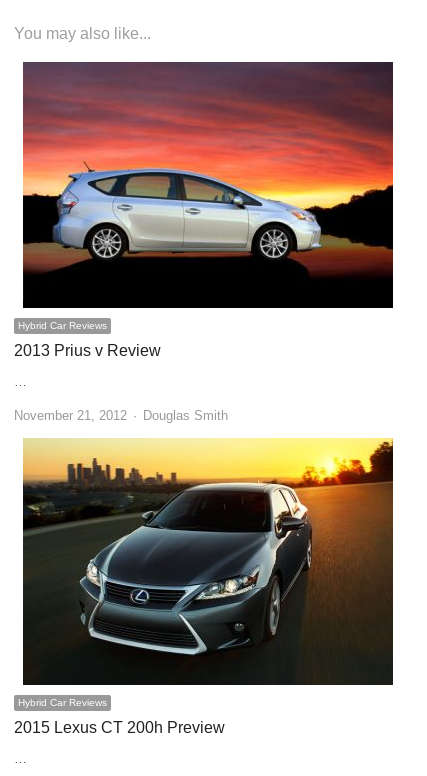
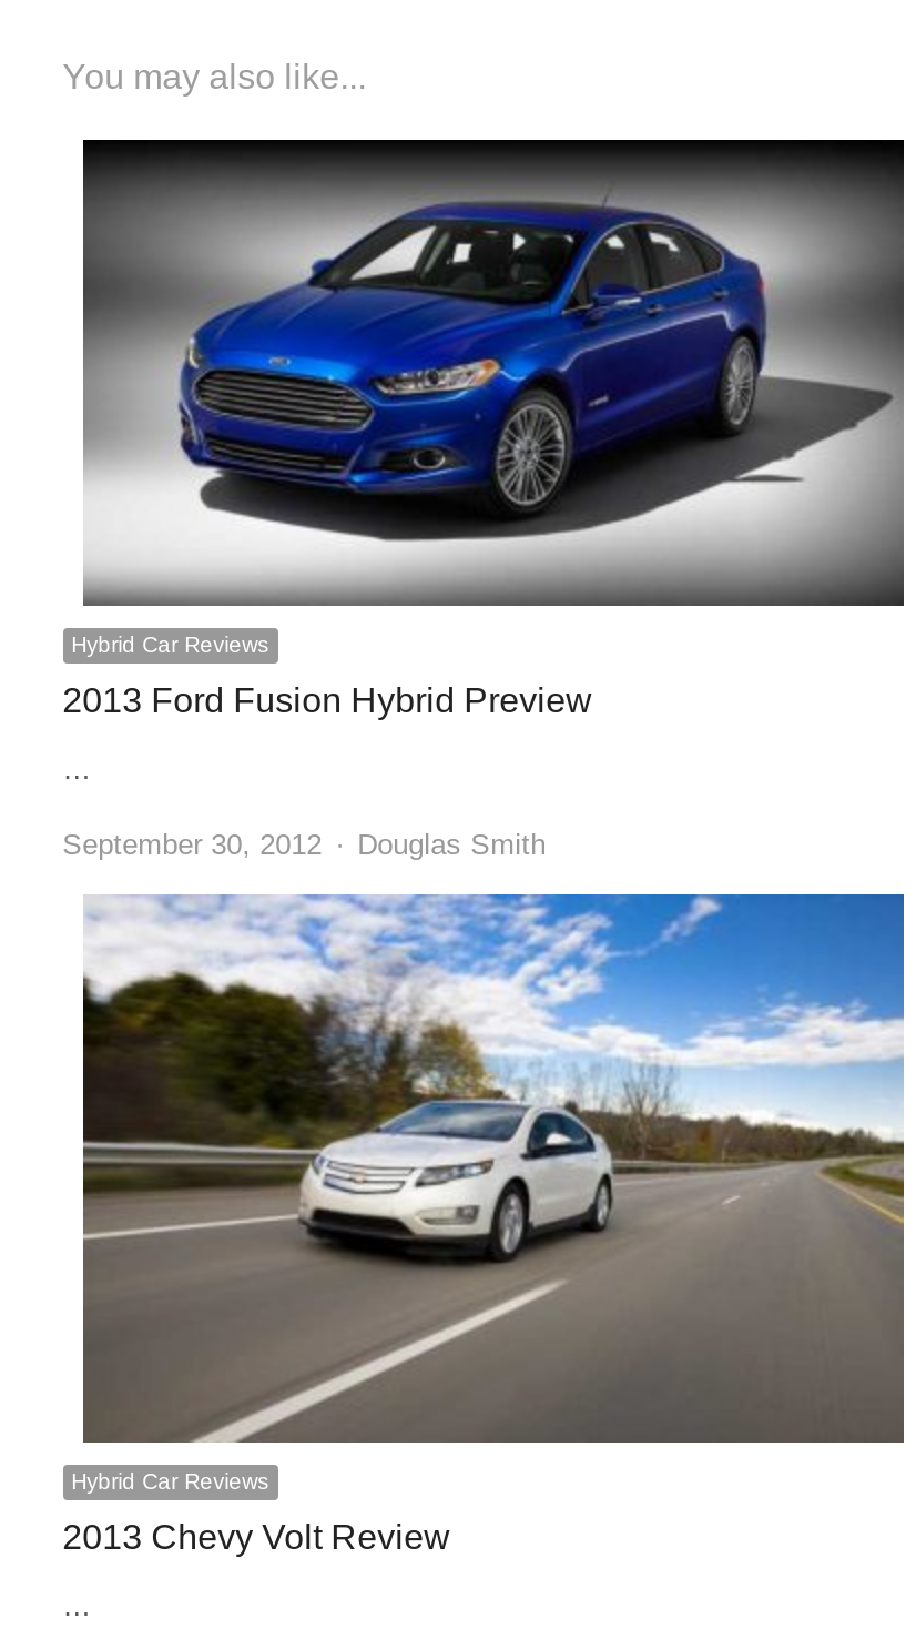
[14,62,394,359] [image] | 2013 Prius v Review -> [62,140,904,718] [image] | 2013 Ford Fusion Hybrid Preview
[14,408,127,423] November 21, 2012 -> [62,827,322,860] September 30, 2012
[14,437,394,736] [image] | 2015 Lexus CT 200h Preview -> [62,892,906,1555] [image] | 2013 Chevy Volt Review

